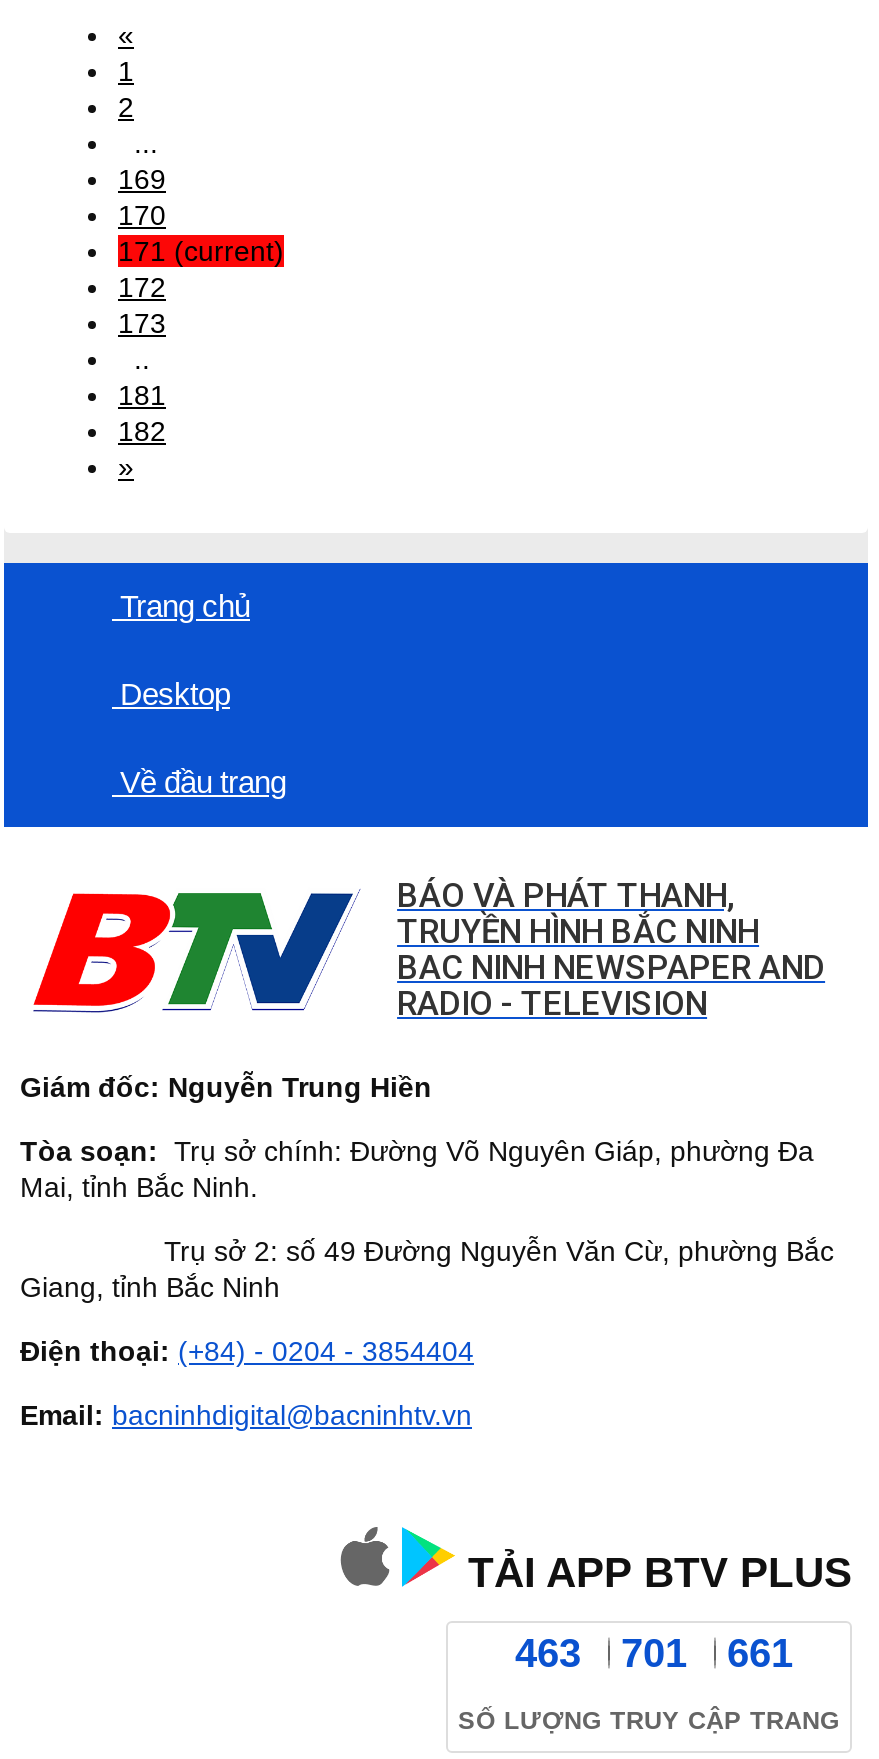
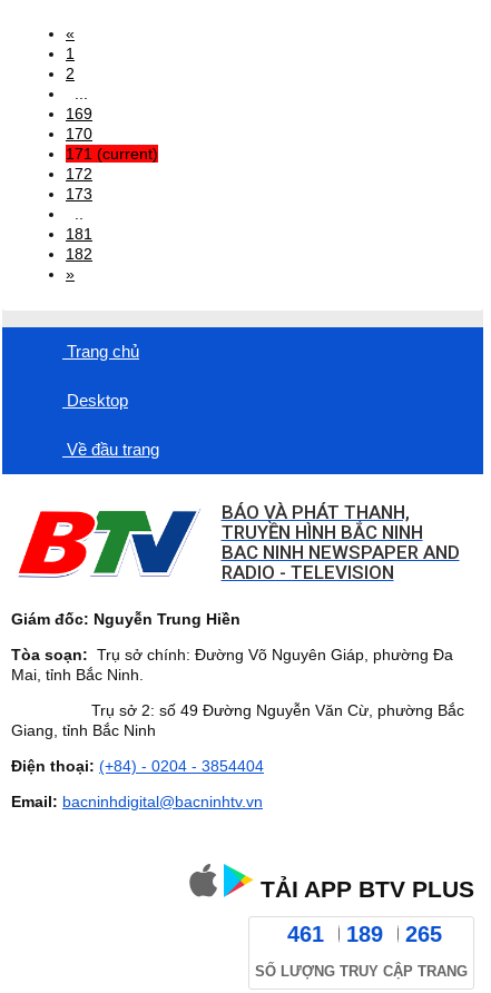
[515,1630,581,1674] 463 -> [287,921,323,946] 461
[621,1630,687,1674] 701 -> [346,921,382,946] 189
[727,1630,793,1674] 661 -> [405,921,441,946] 265

